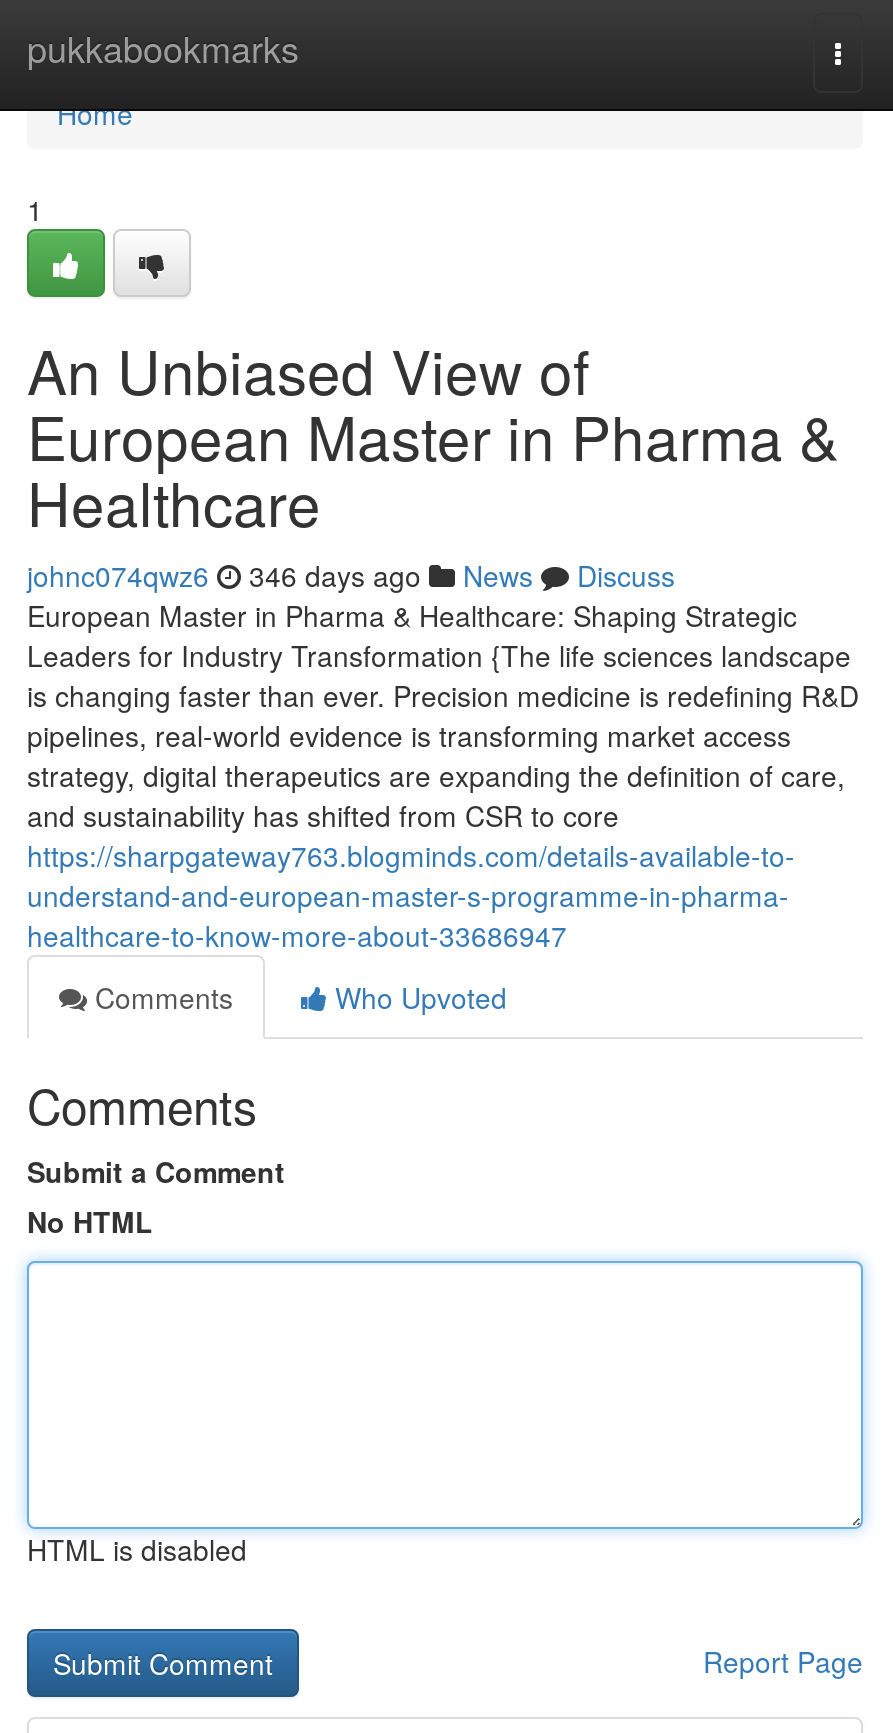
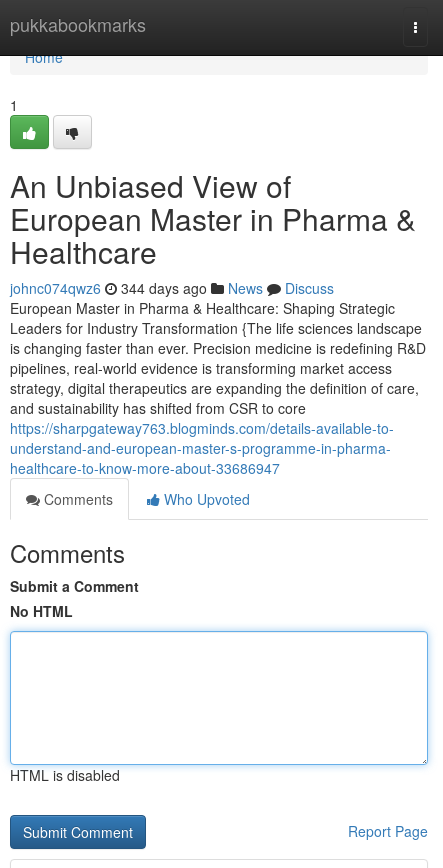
[27,555,675,595] johnc074qwz6 346 days ago News Discuss -> [10,278,334,298] johnc074qwz6 344 days ago News Discuss

